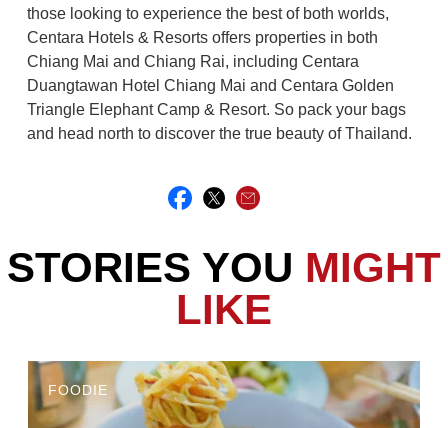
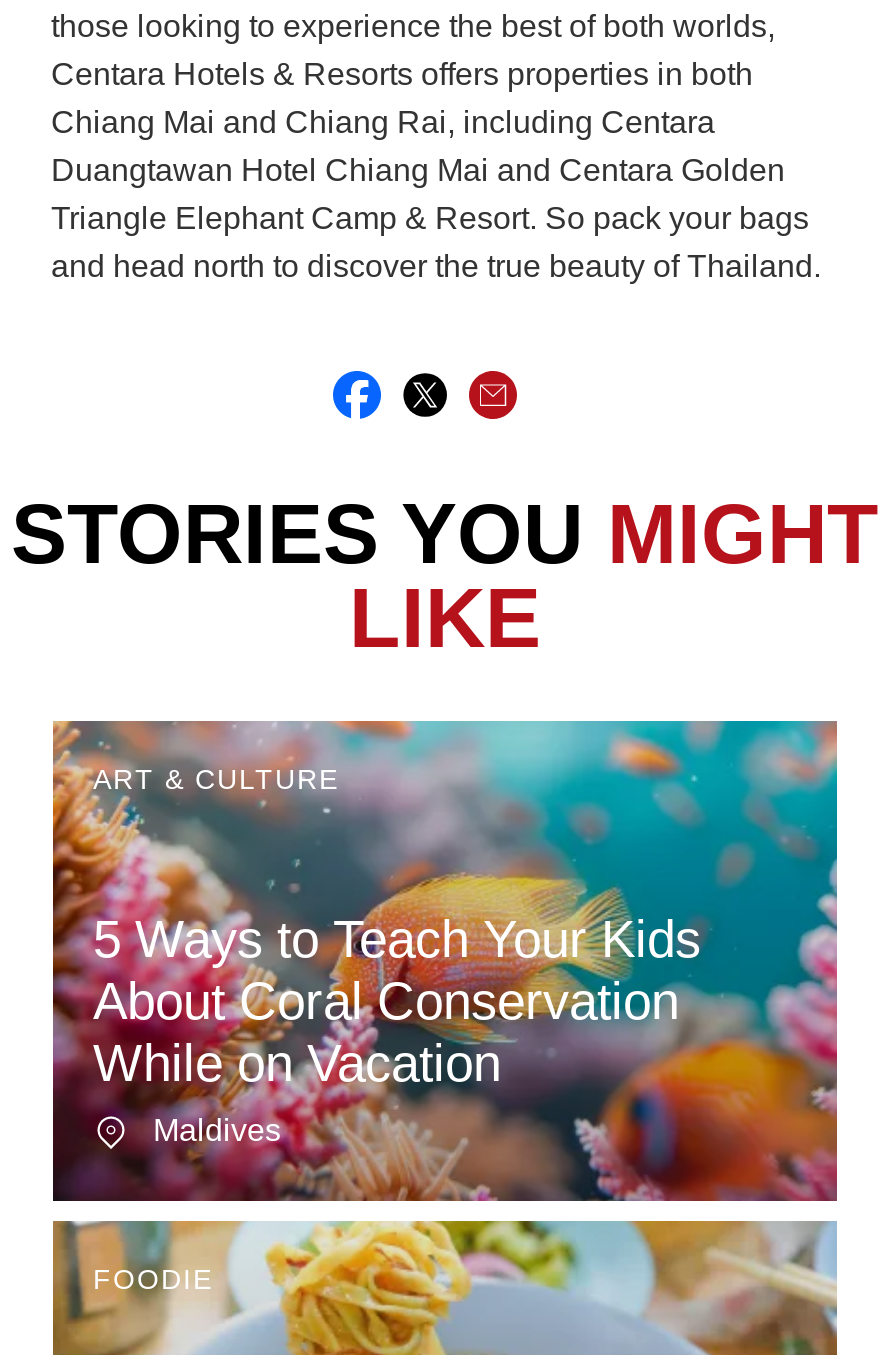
none -> [51,719,839,1203] [image] | ART & CULTURE | 5 Ways to Teach Your Kids | About Coral Conservation | While on Vacation | Maldives

